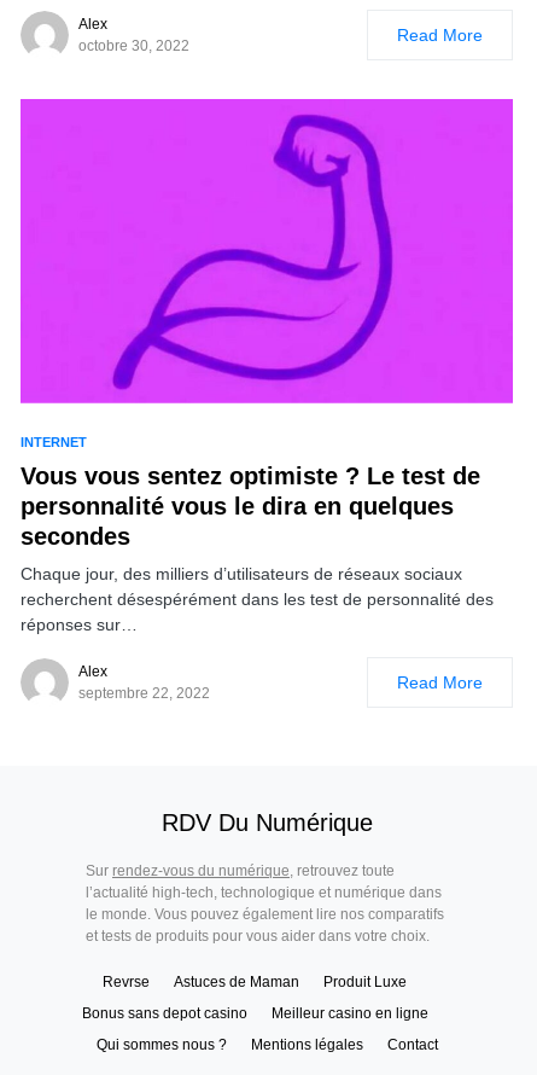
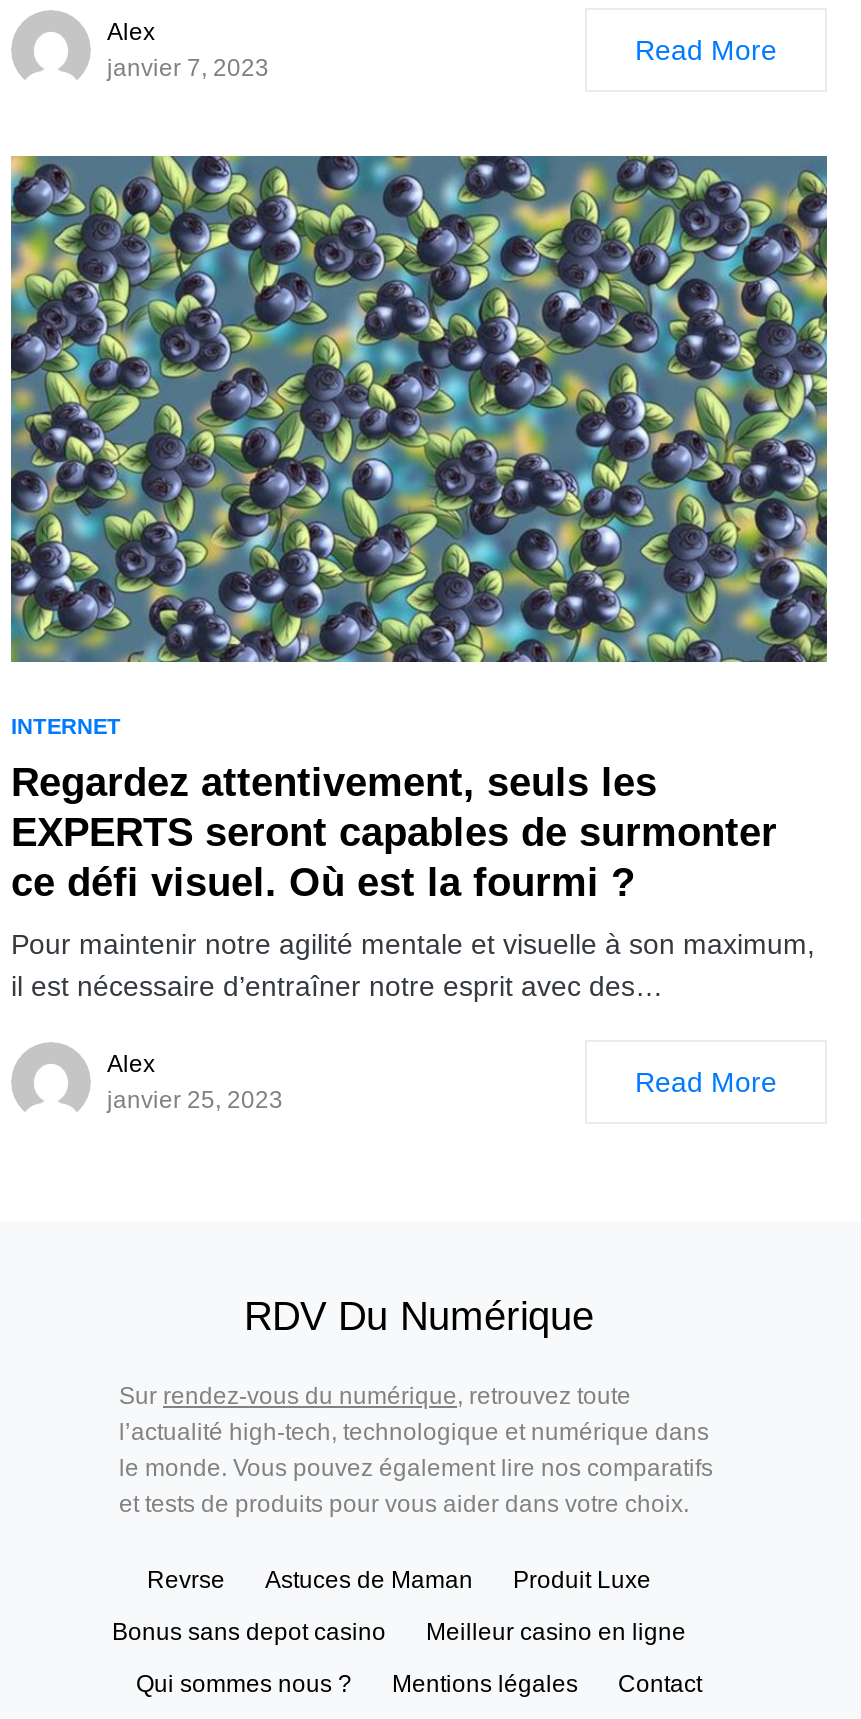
[78,37,189,54] octobre 30, 2022 -> [107,53,269,81] janvier 7, 2023
[19,98,514,405] [image] -> [9,153,829,665] [image]
[21,462,480,549] Vous vous sentez optimiste ? Le test de | personnalité vous le dira en quelques | secondes -> [11,761,777,905] Regardez attentivement, seuls les | EXPERTS seront capables de surmonter | ce défi visuel. Où est la fourmi ?
[21,564,494,634] Chaque jour, des milliers d’utilisateurs de réseaux sociaux | recherchent désespérément dans les test de personnalité des | réponses sur… -> [11,929,815,1003] Pour maintenir notre agilité mentale et visuelle à son maximum, | il est nécessaire d’entraîner notre esprit avec des…
[78,684,210,701] septembre 22, 2022 -> [107,1087,283,1115] janvier 25, 2023

